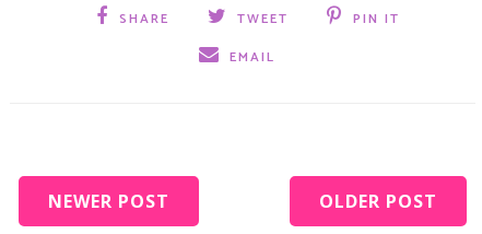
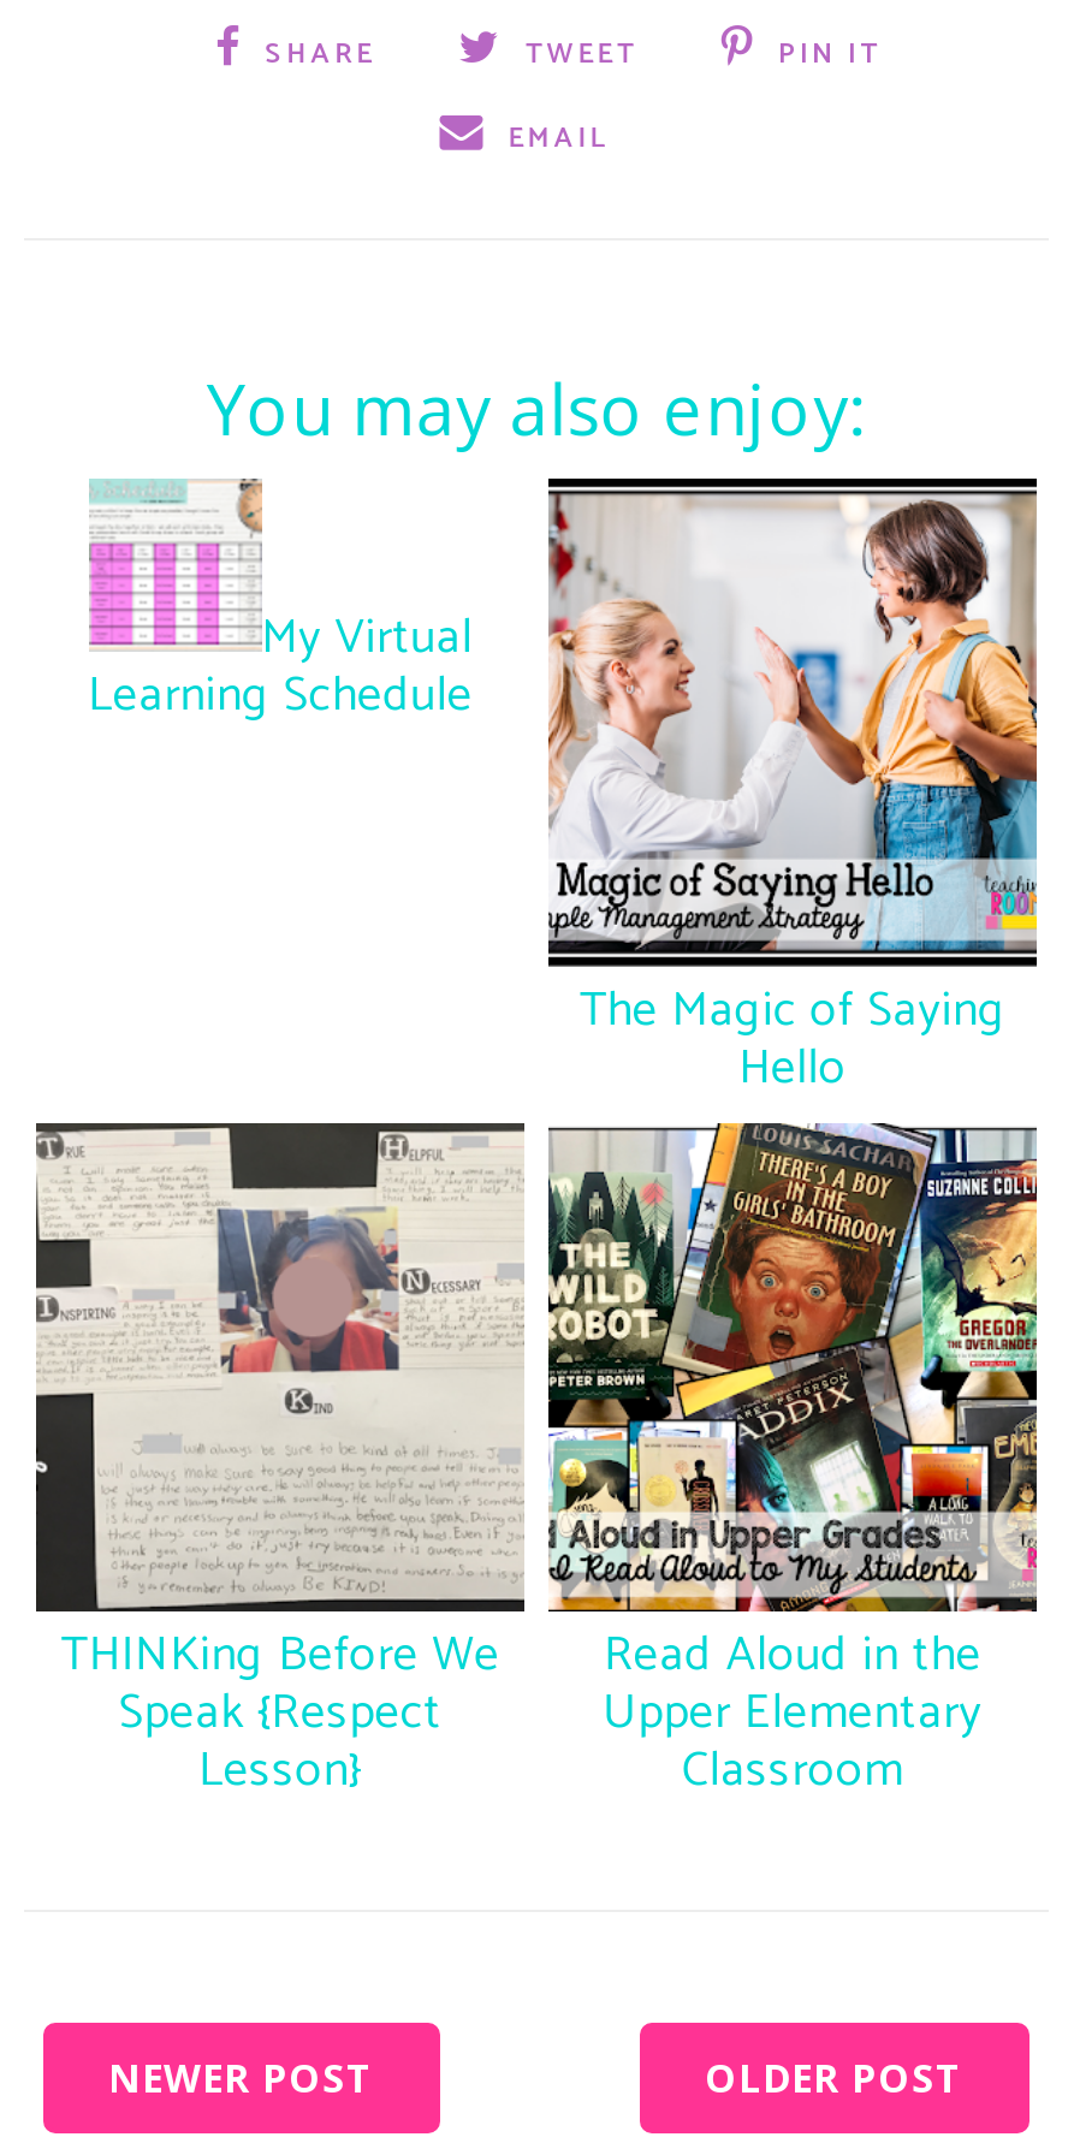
none -> [34,1121,527,1812] [image] | THINKing Before We | Speak {Respect | Lesson}
none -> [87,361,866,736] [image] | You may also enjoy: | My Virtual | Learning Schedule
none -> [546,476,1039,1109] [image] | The Magic of Saying | Hello
none -> [546,1121,1039,1812] [image] | Read Aloud in the | Upper Elementary | Classroom

